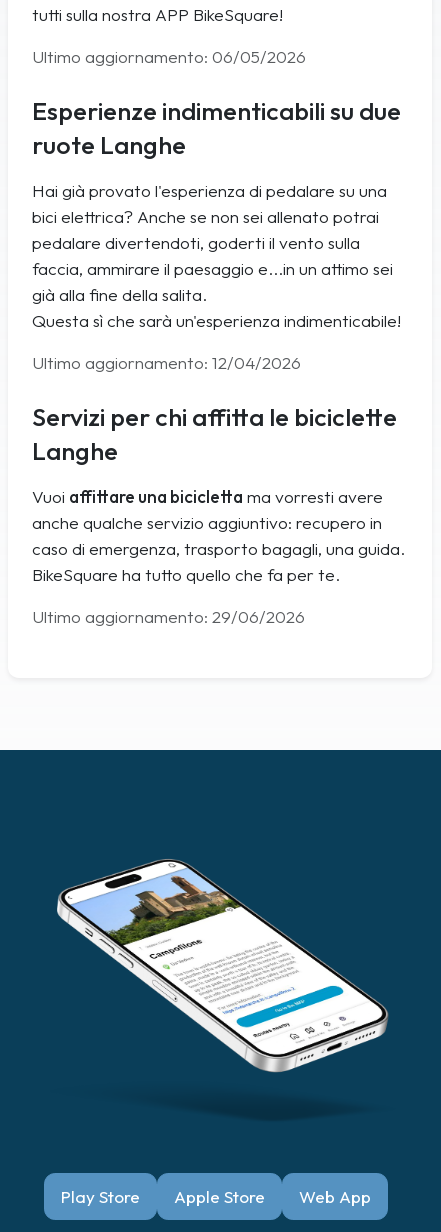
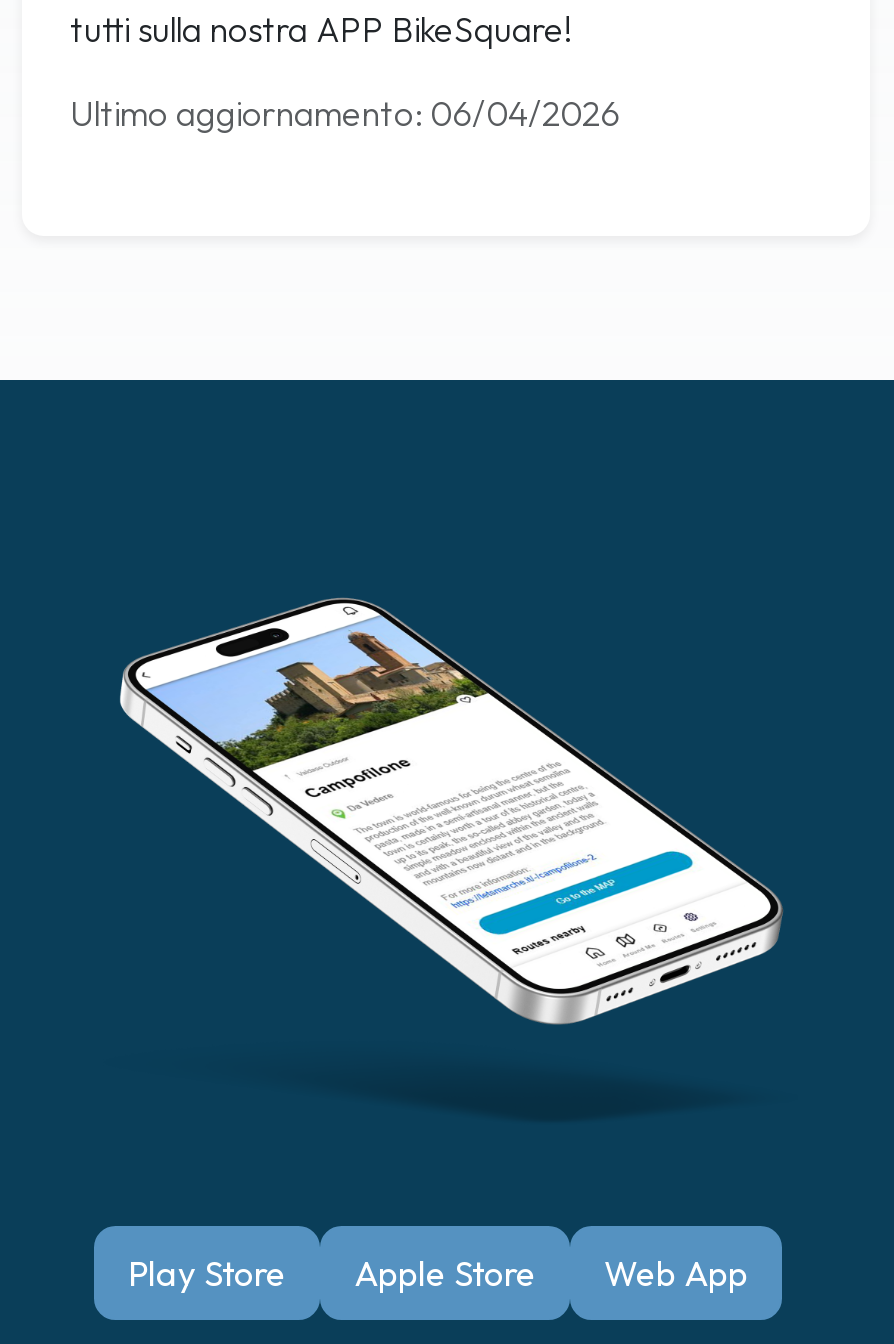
[32,46,405,627] Ultimo aggiornamento: 06/05/2026 | Esperienze indimenticabili su due | ruote Langhe | Hai già provato l'esperienza di pedalare su una | bici elettrica? Anche se non sei allenato potrai | pedalare divertendoti, goderti il vento sulla | faccia, ammirare il paesaggio e...in un attimo sei | già alla fine della salita. | Questa sì che sarà un'esperienza indimenticabile! | Ultimo aggiornamento: 12/04/2026 | Servizi per chi affitta le biciclette | Langhe | Vuoi affittare una bicicletta ma vorresti avere | anche qualche servizio aggiuntivo: recupero in | caso di emergenza, trasporto bagagli, una guida. | BikeSquare ha tutto quello che fa per te. | Ultimo aggiornamento: 29/06/2026 -> [70,91,620,133] Ultimo aggiornamento: 06/04/2026

